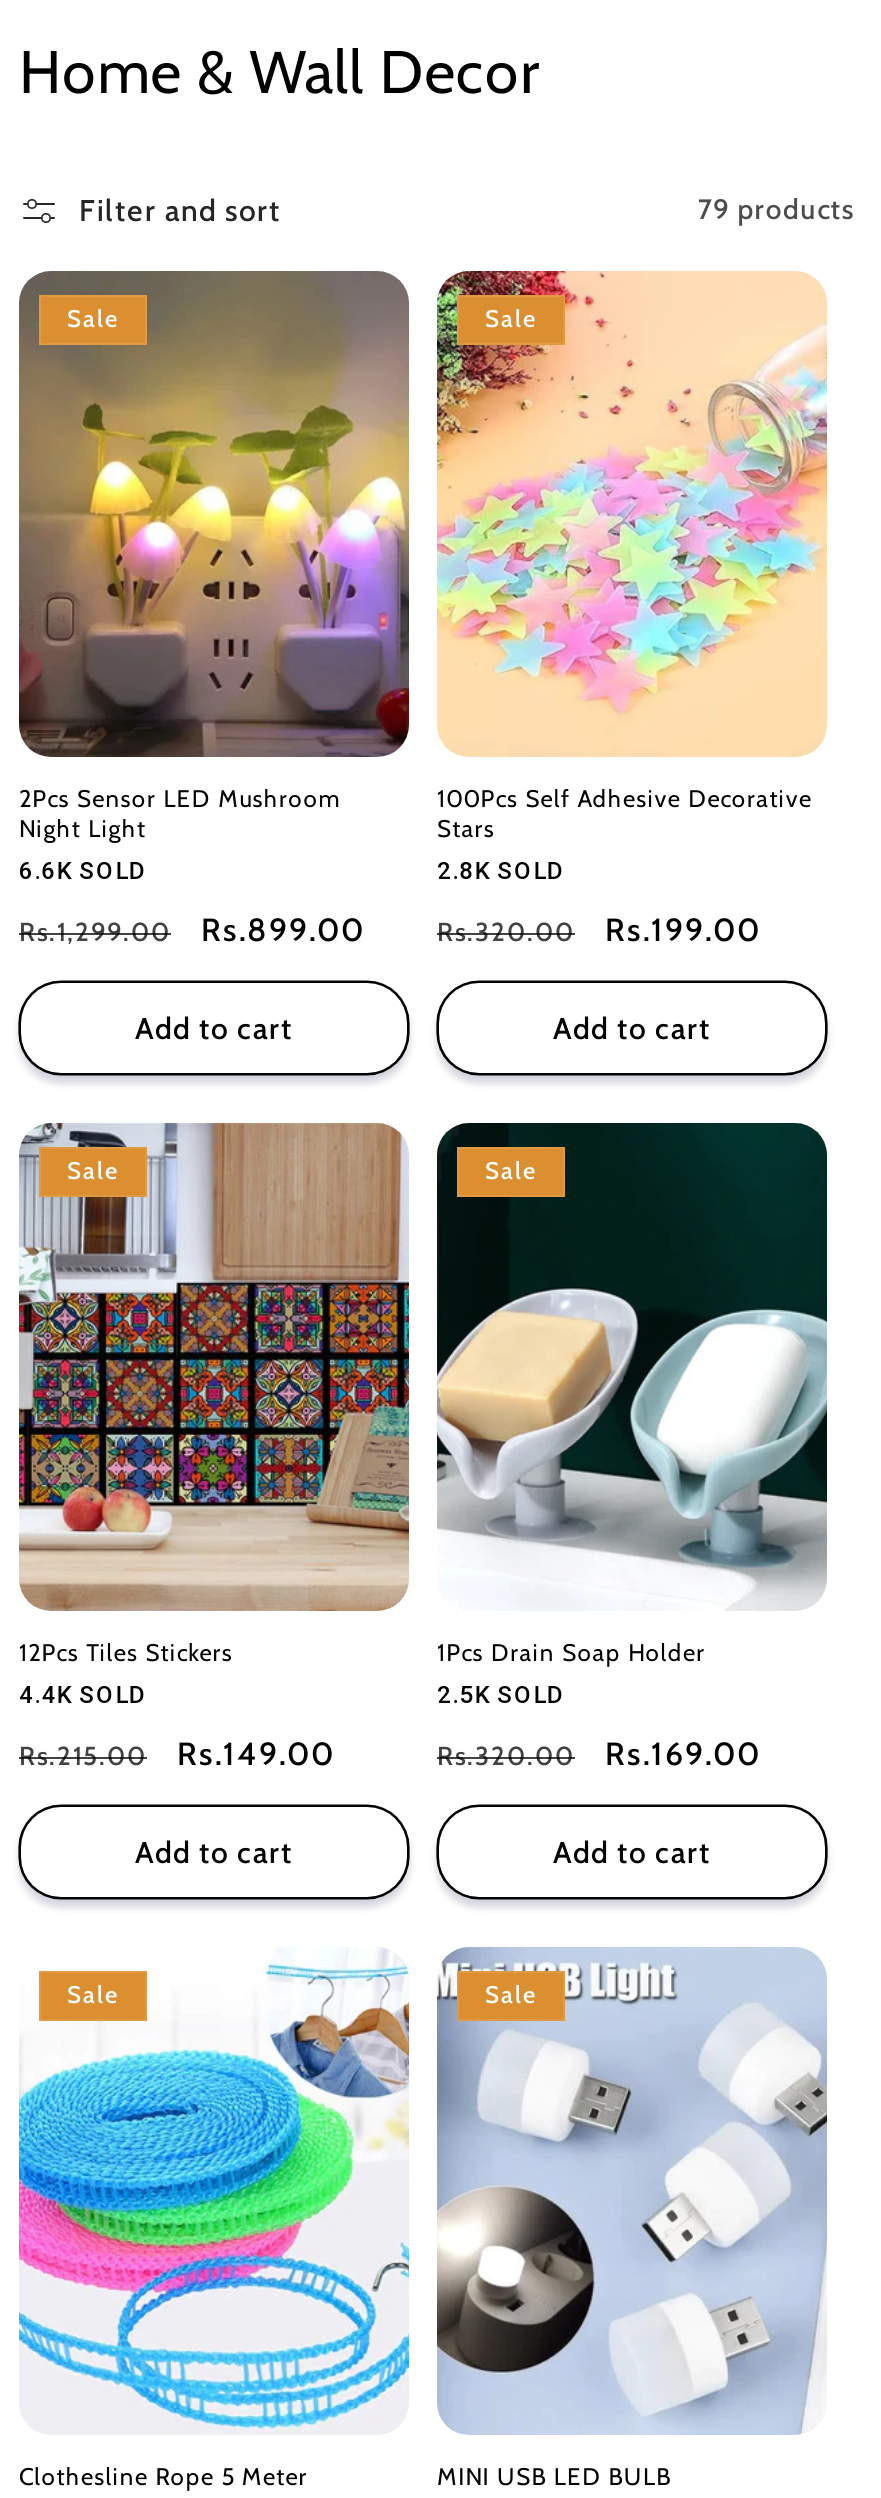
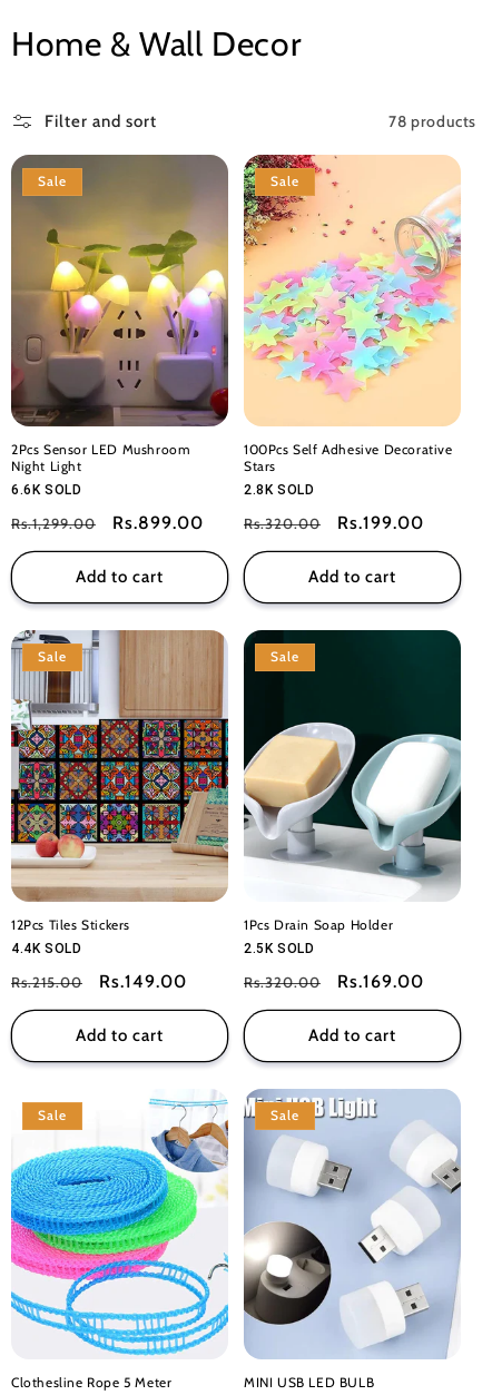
[698,191,855,227] 79 products -> [389,111,476,131] 78 products

